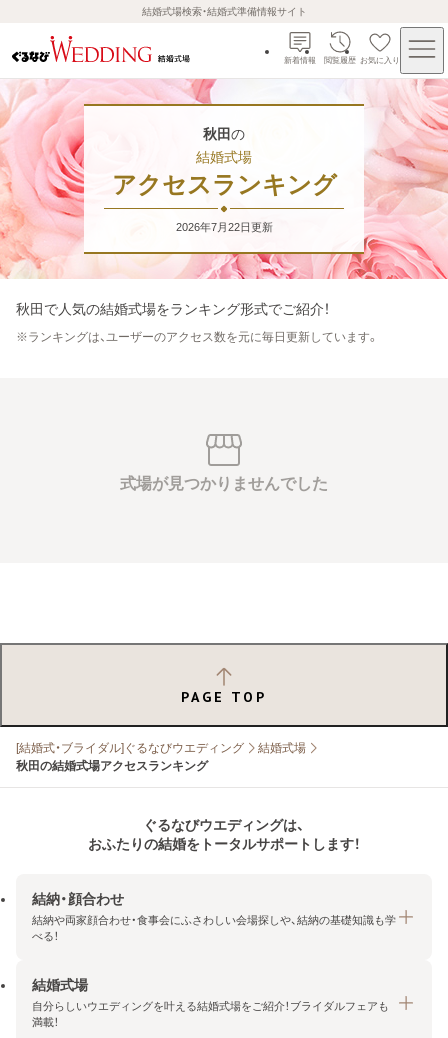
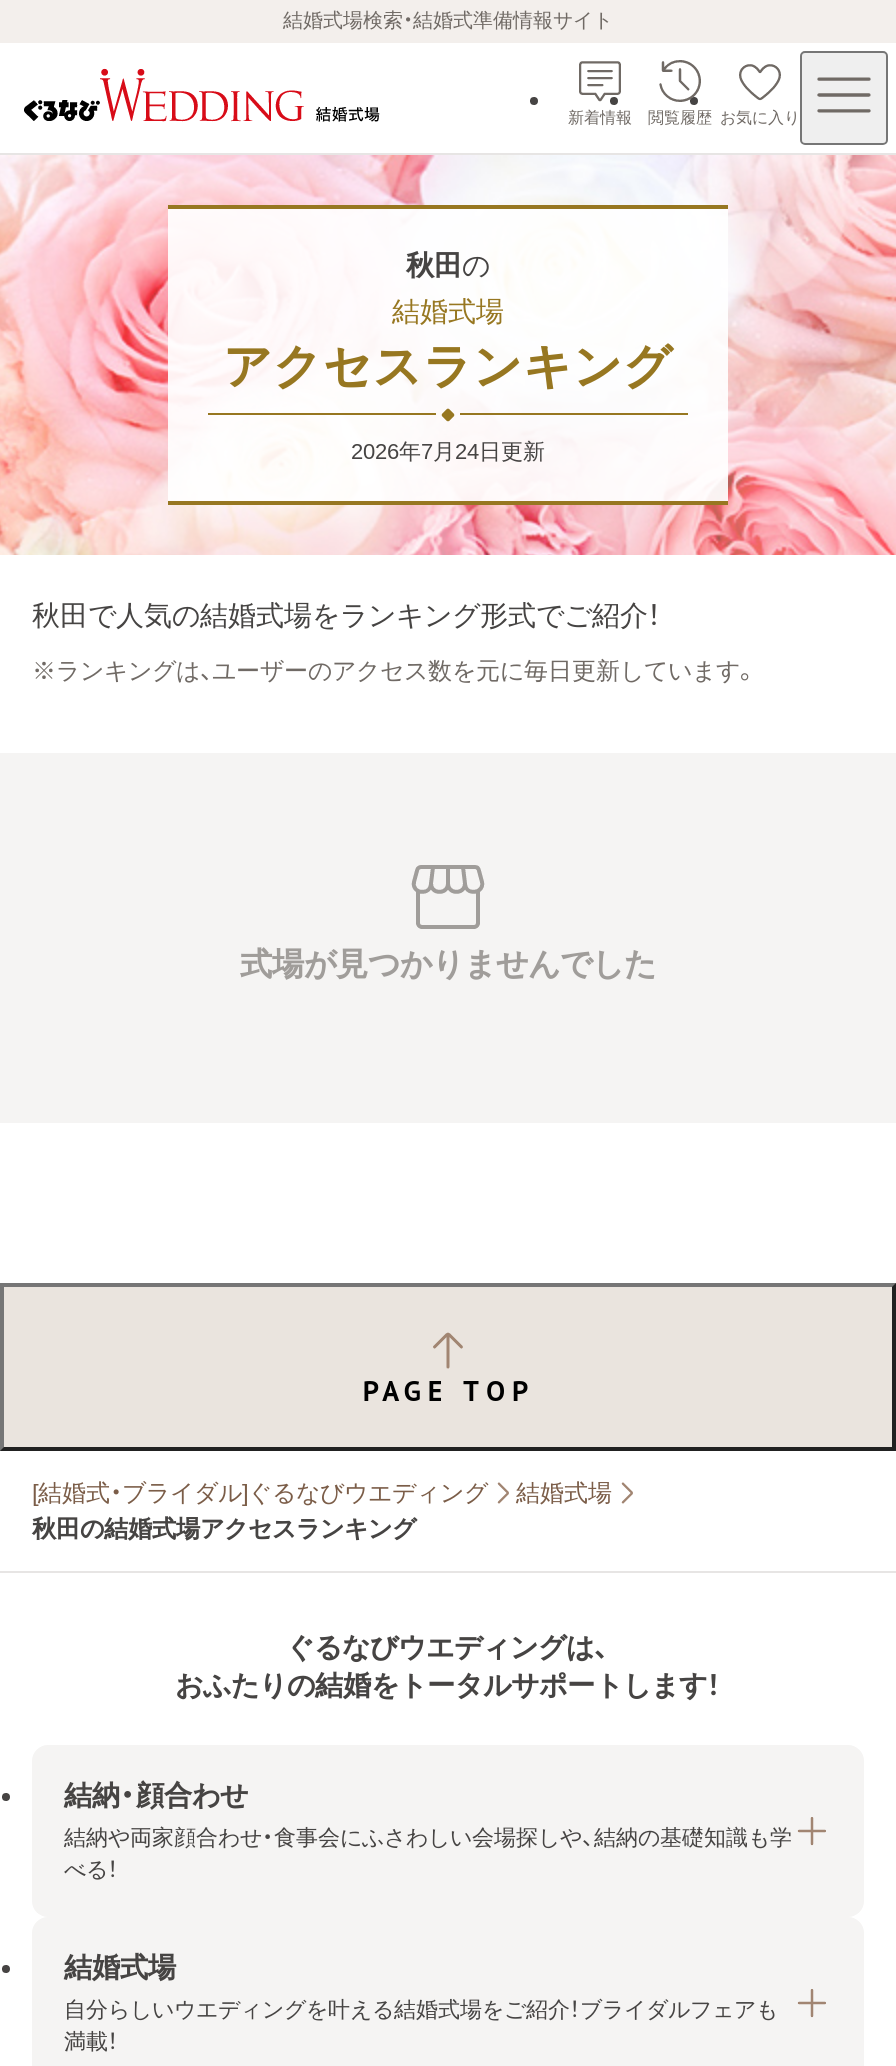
[175,220,272,232] 2026年7月22日更新 -> [351,438,545,462] 2026年7月24日更新

